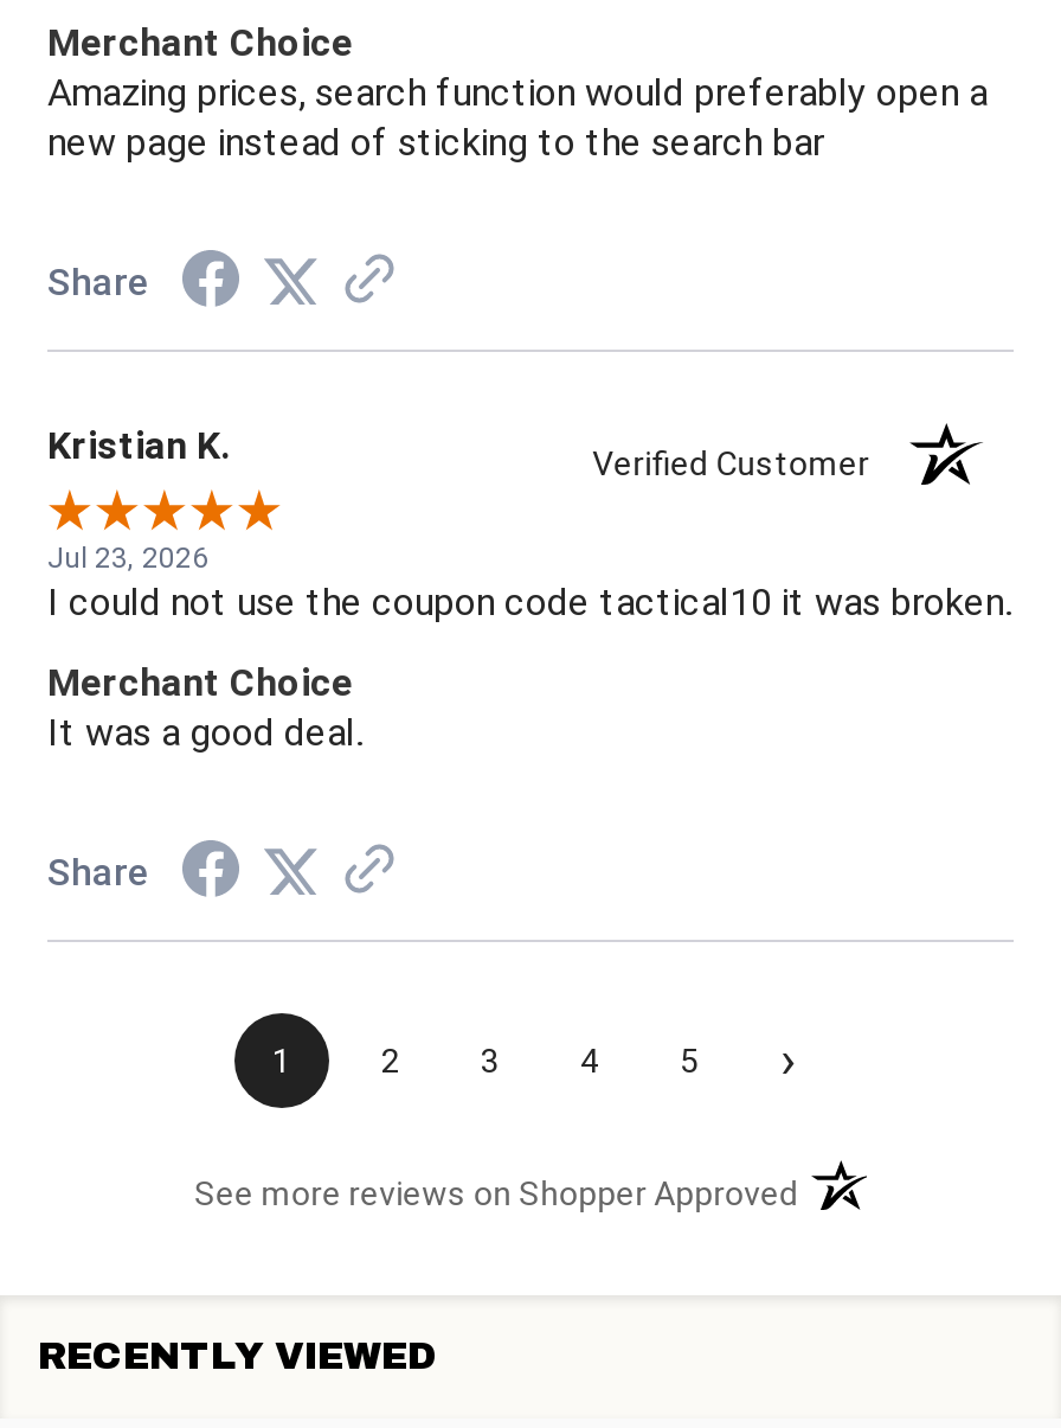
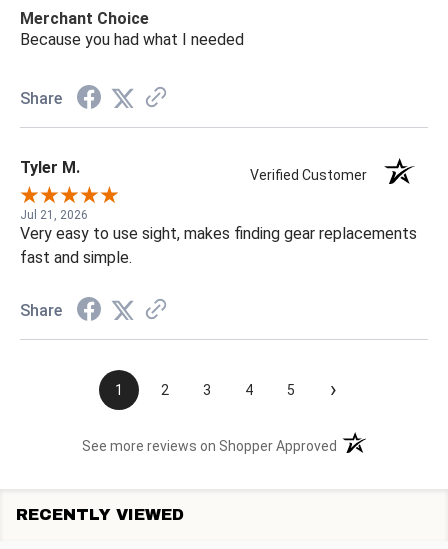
[47,70,988,165] Amazing prices, search function would preferably open a | new page instead of sticking to the search bar -> [20,30,244,49] Because you had what I needed
[47,424,230,469] Kristian K. -> [20,158,80,177] Tyler M.
[47,542,1011,755] Jul 23, 2026 | I could not use the coupon code tactical10 it was broken. | Merchant Choice | It was a good deal. -> [20,208,417,267] Jul 21, 2026 | Very easy to use sight, makes finding gear replacements | fast and simple.

